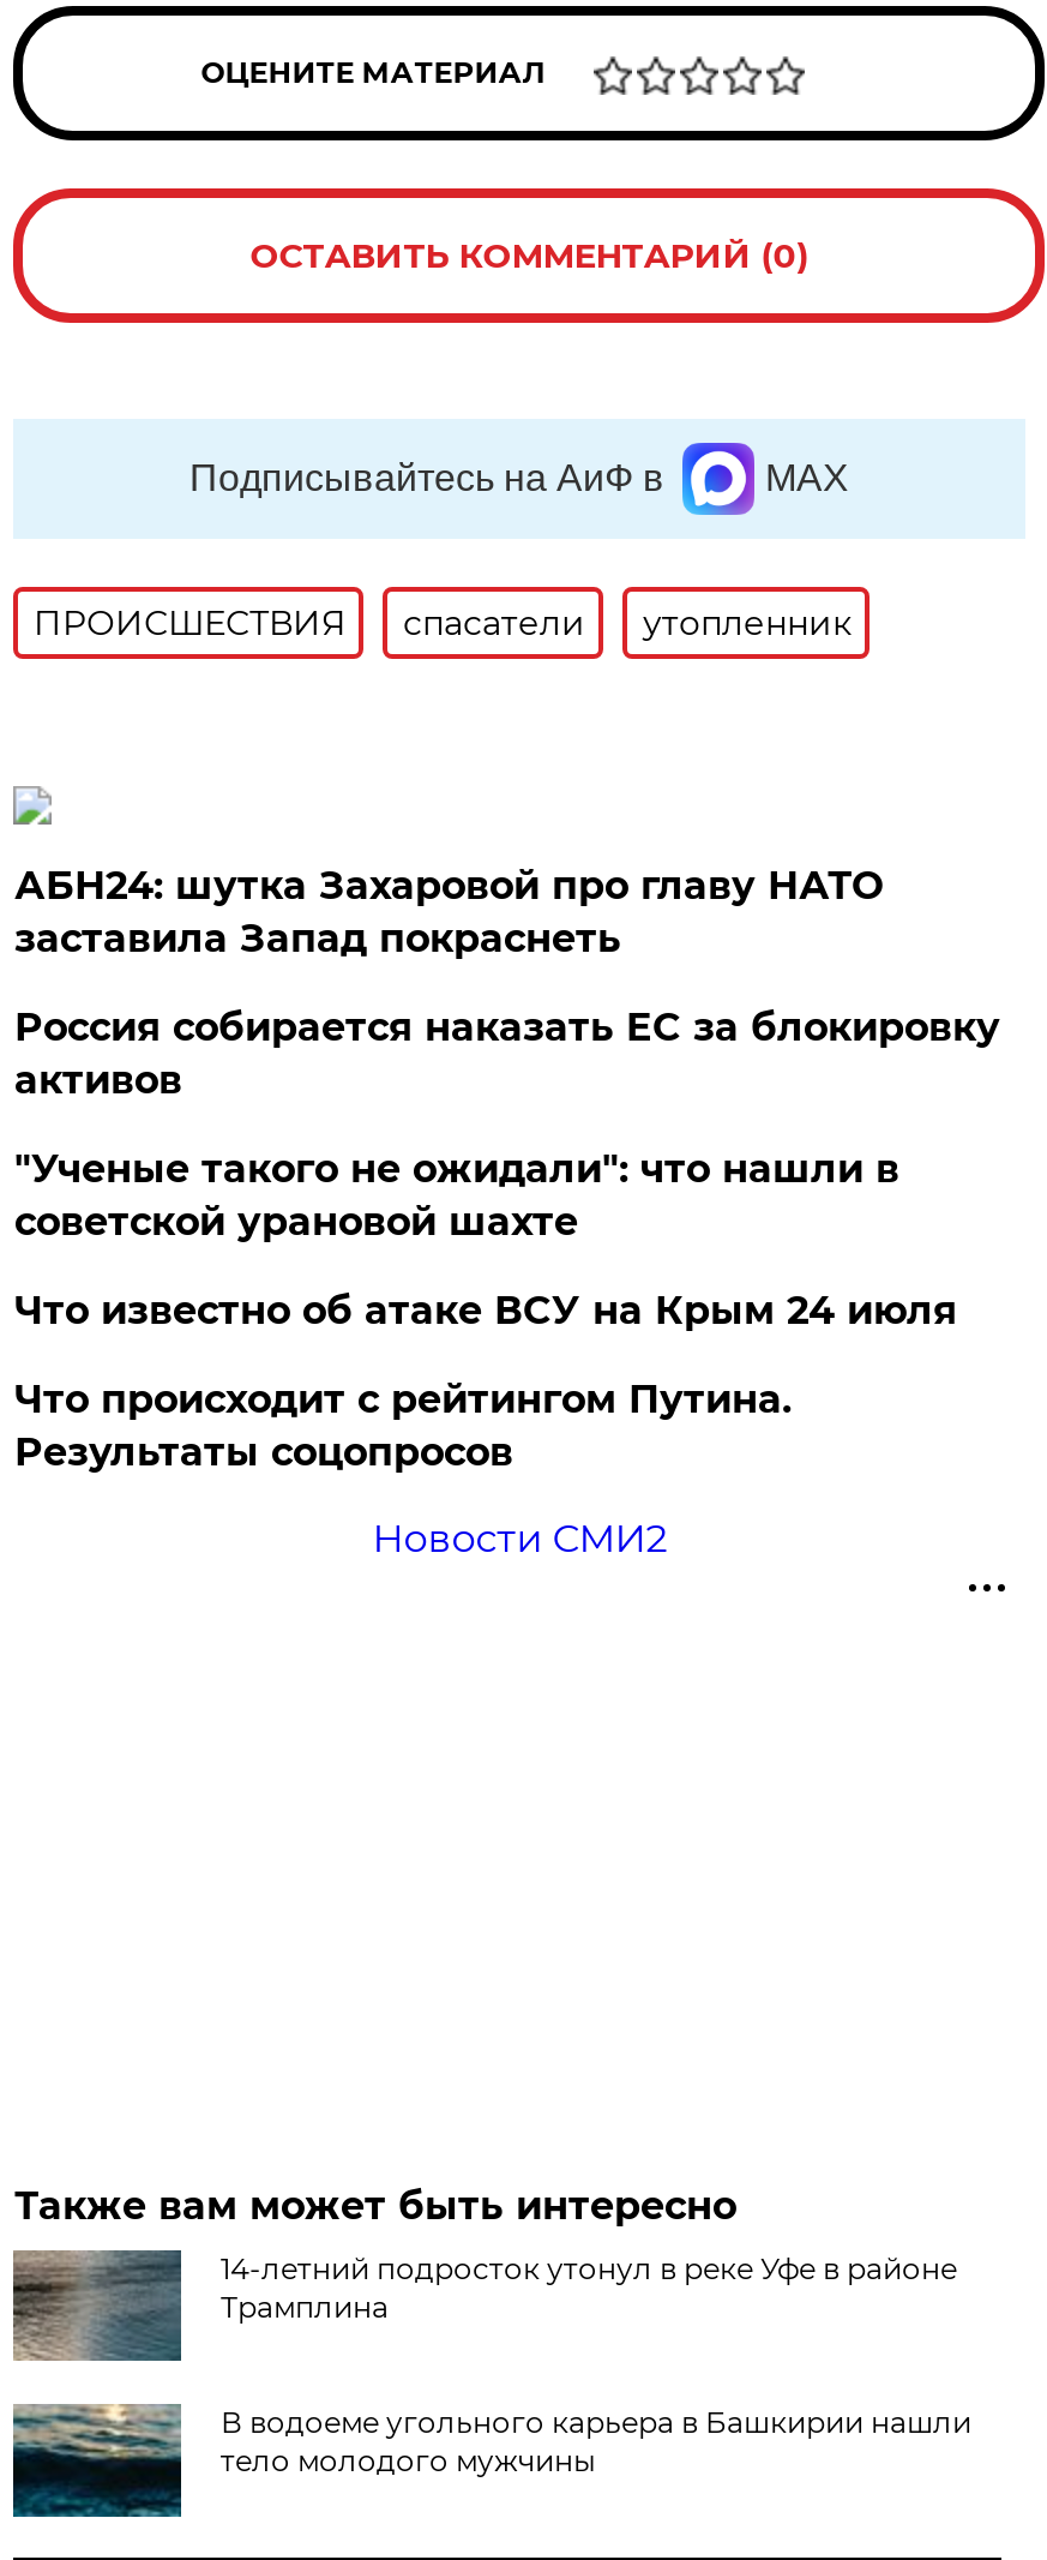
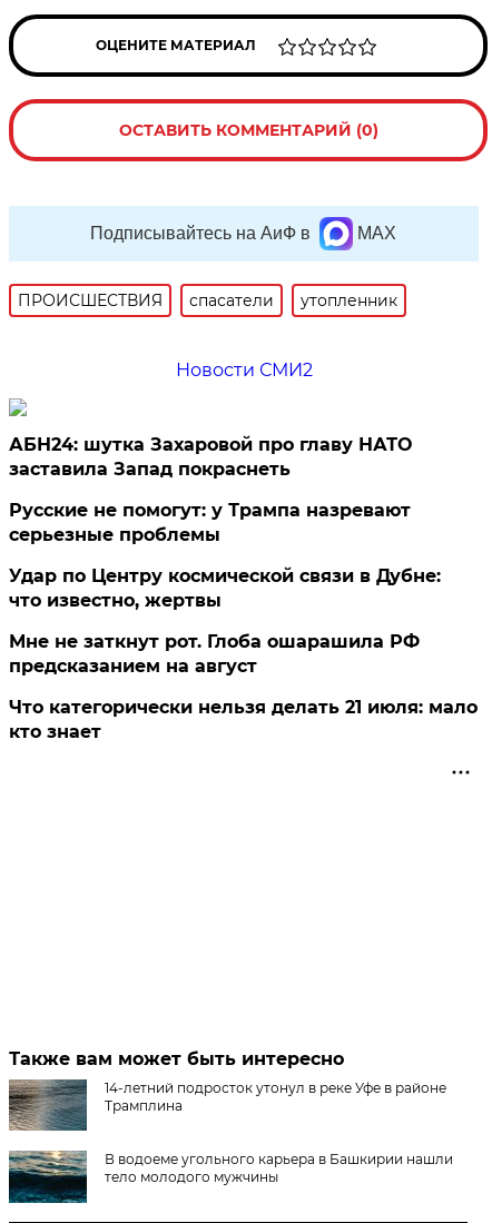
none -> [176,359,312,381] Новости СМИ2
[14,1005,1000,1561] Россия собирается наказать EC за блокировку | активов | "Ученые такого не ожидали": что нашли в | советской урановой шахте | Что известно об атаке ВСУ на Крым 24 июля | Что происходит с рейтингом Путина. | Результаты соцопросов | Новости СМИ2 -> [9,500,478,742] Русские не помогут: у Трампа назревают | серьезные проблемы | Удар по Центру космической связи в Дубне: | что известно, жертвы | Мне не заткнут рот. Глоба ошарашила РФ | предсказанием на август | Что категорически нельзя делать 21 июля: мало | кто знает

